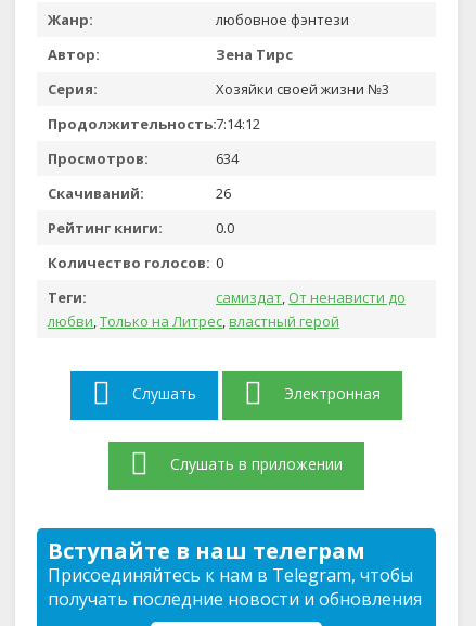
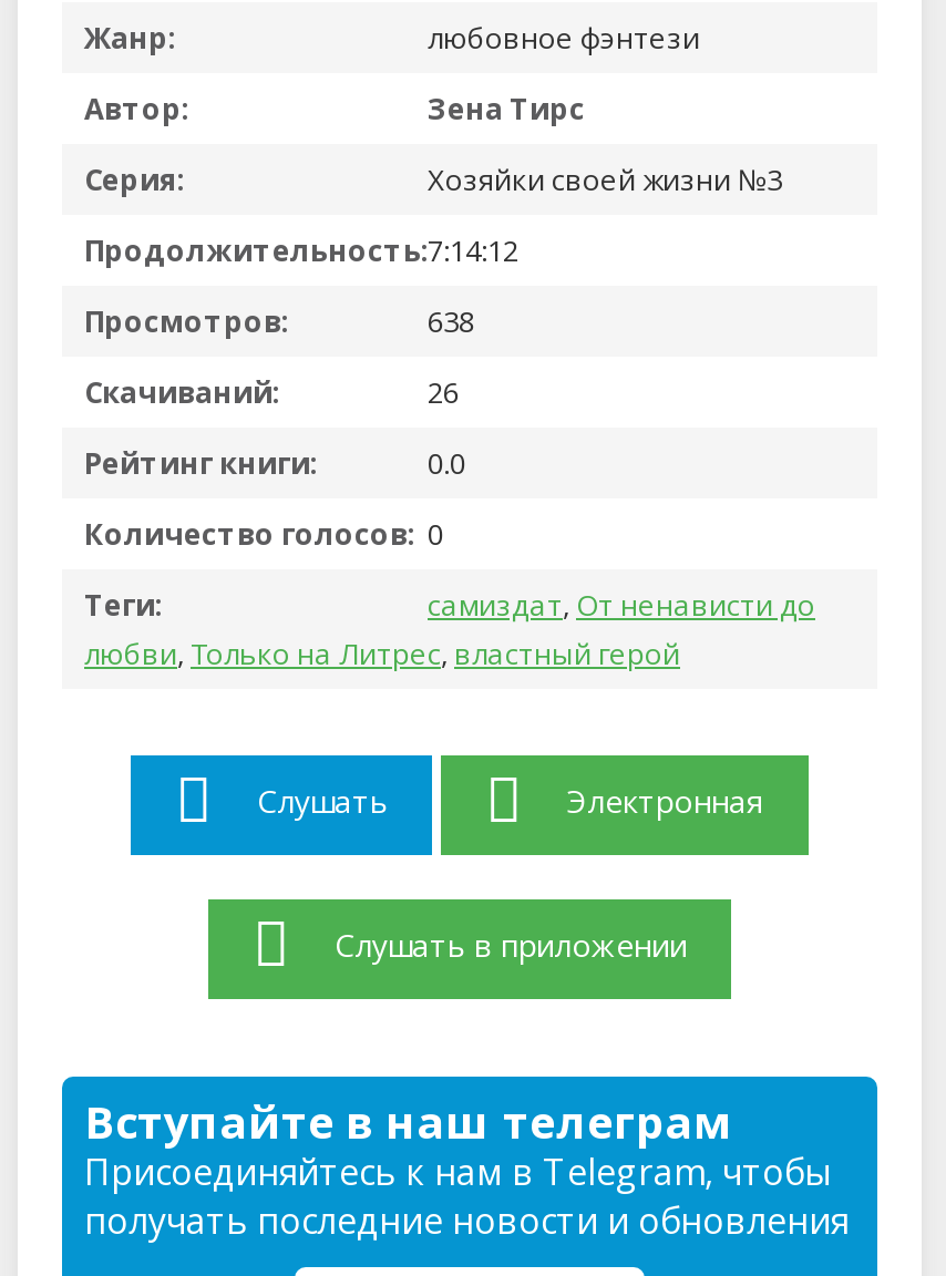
[216,149,239,168] 634 -> [428,301,474,341] 638

